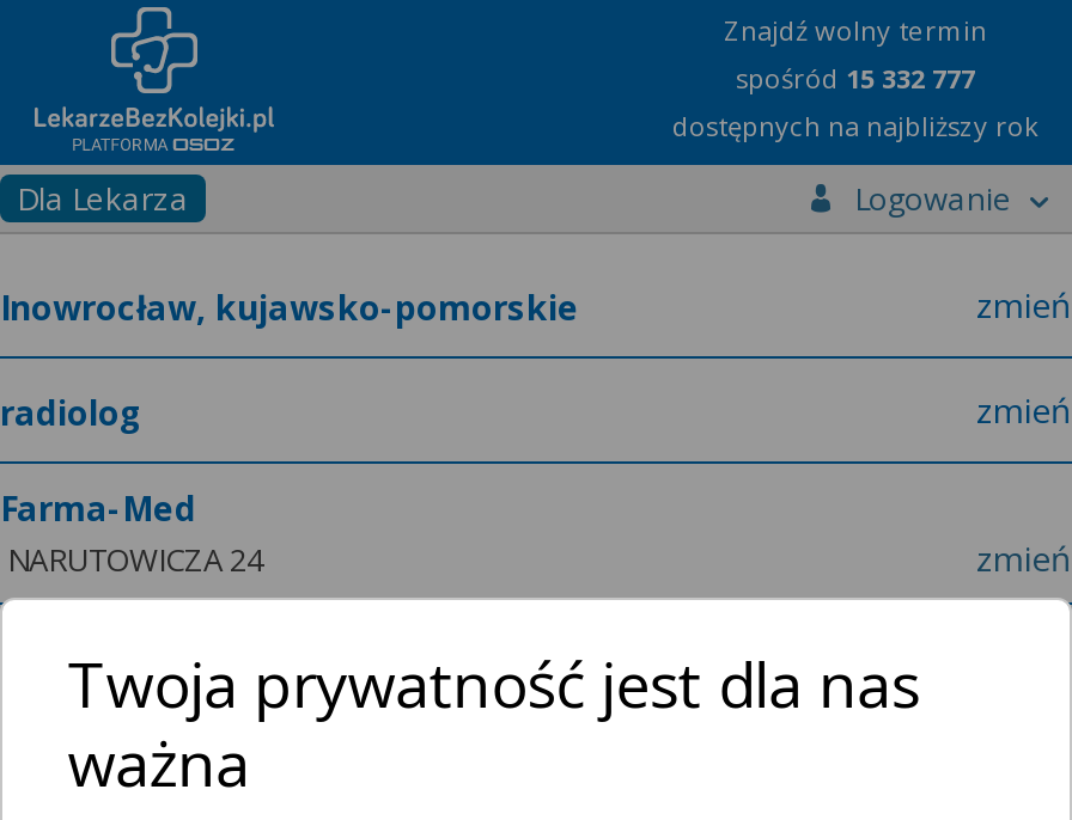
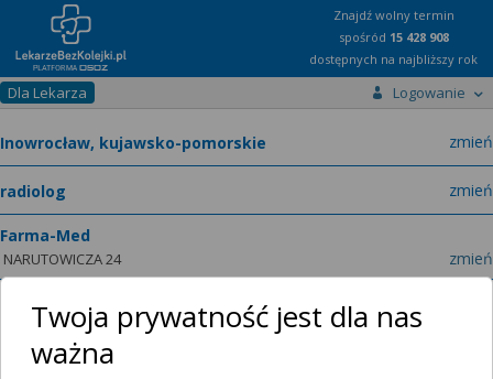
[736,60,975,96] spośród 15 332 777 -> [338,29,448,45] spośród 15 428 908

